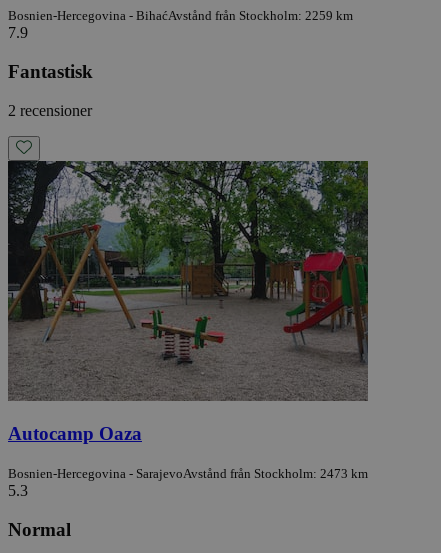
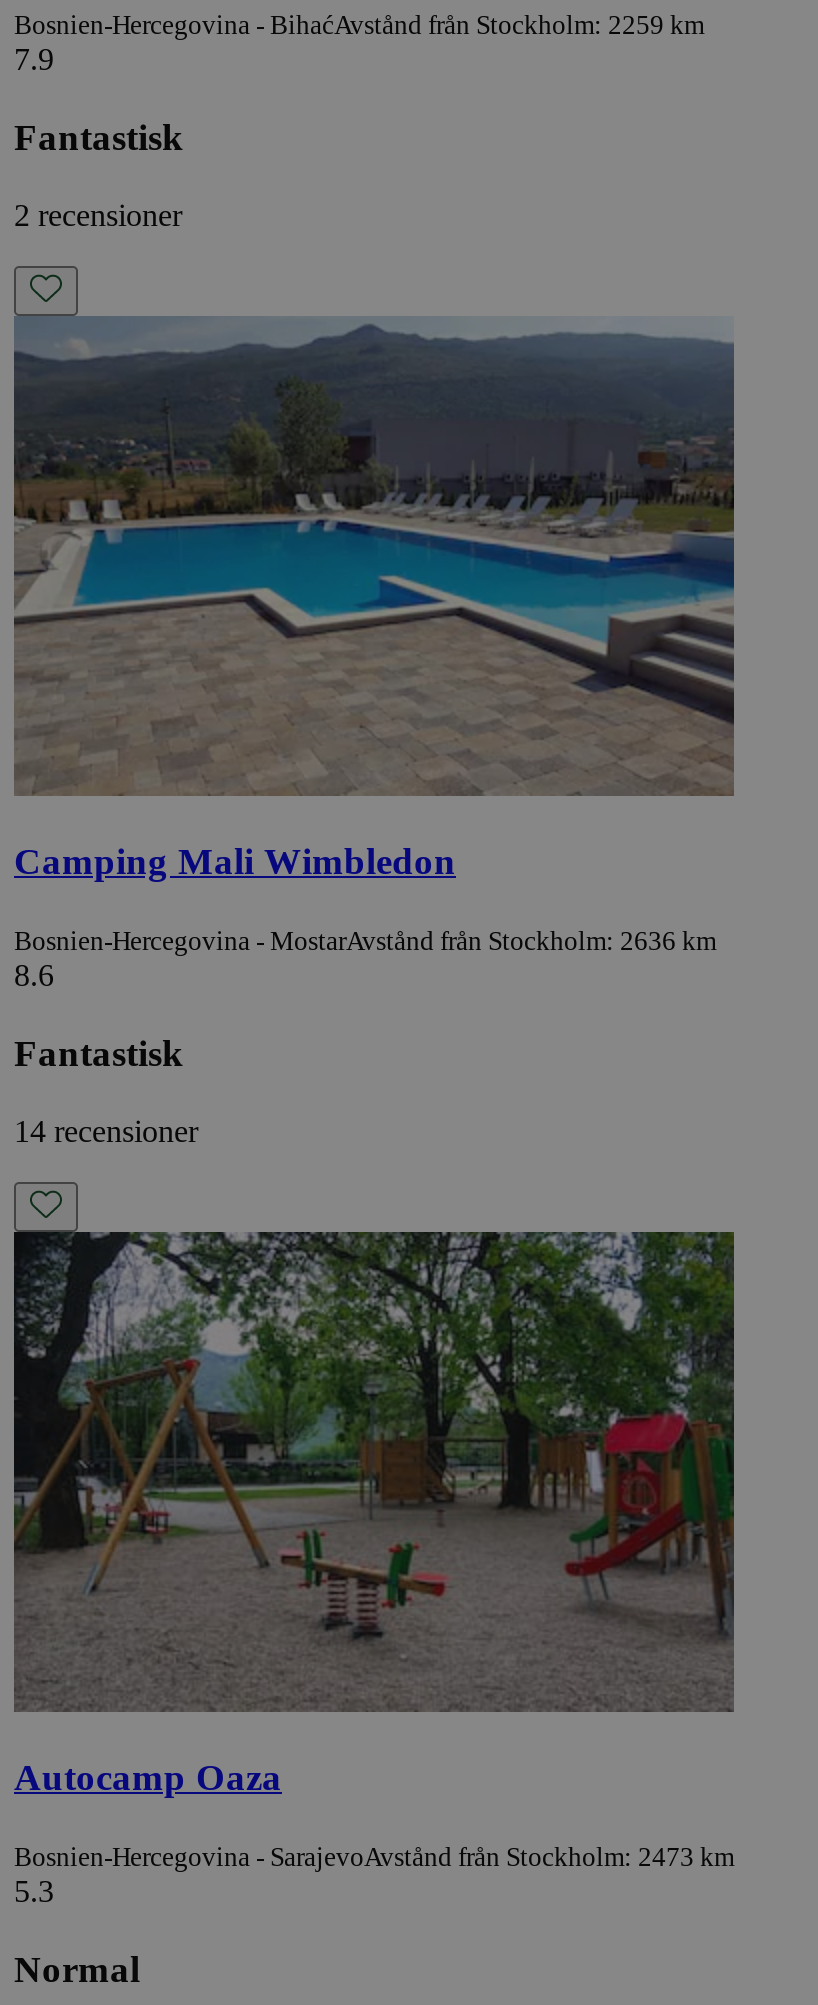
none -> [12,314,736,1147] [image] | Camping Mali Wimbledon | Bosnien-Hercegovina - MostarAvstånd från Stockholm: 2636 km | 8.6 | Fantastisk | 14 recensioner

